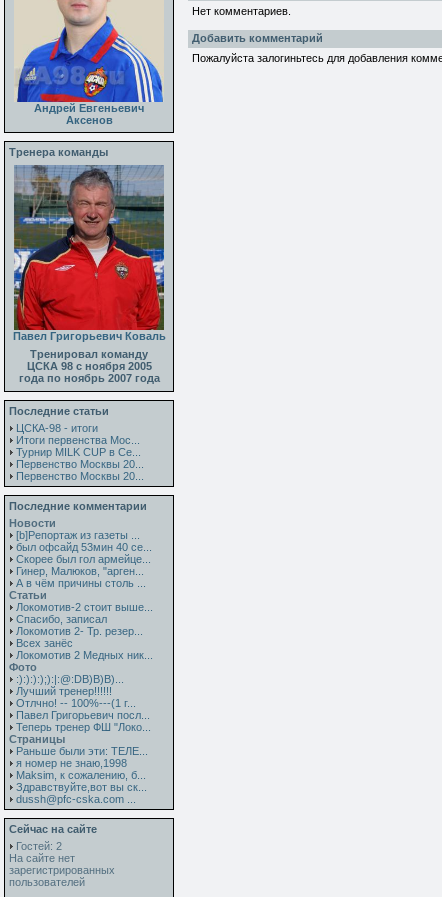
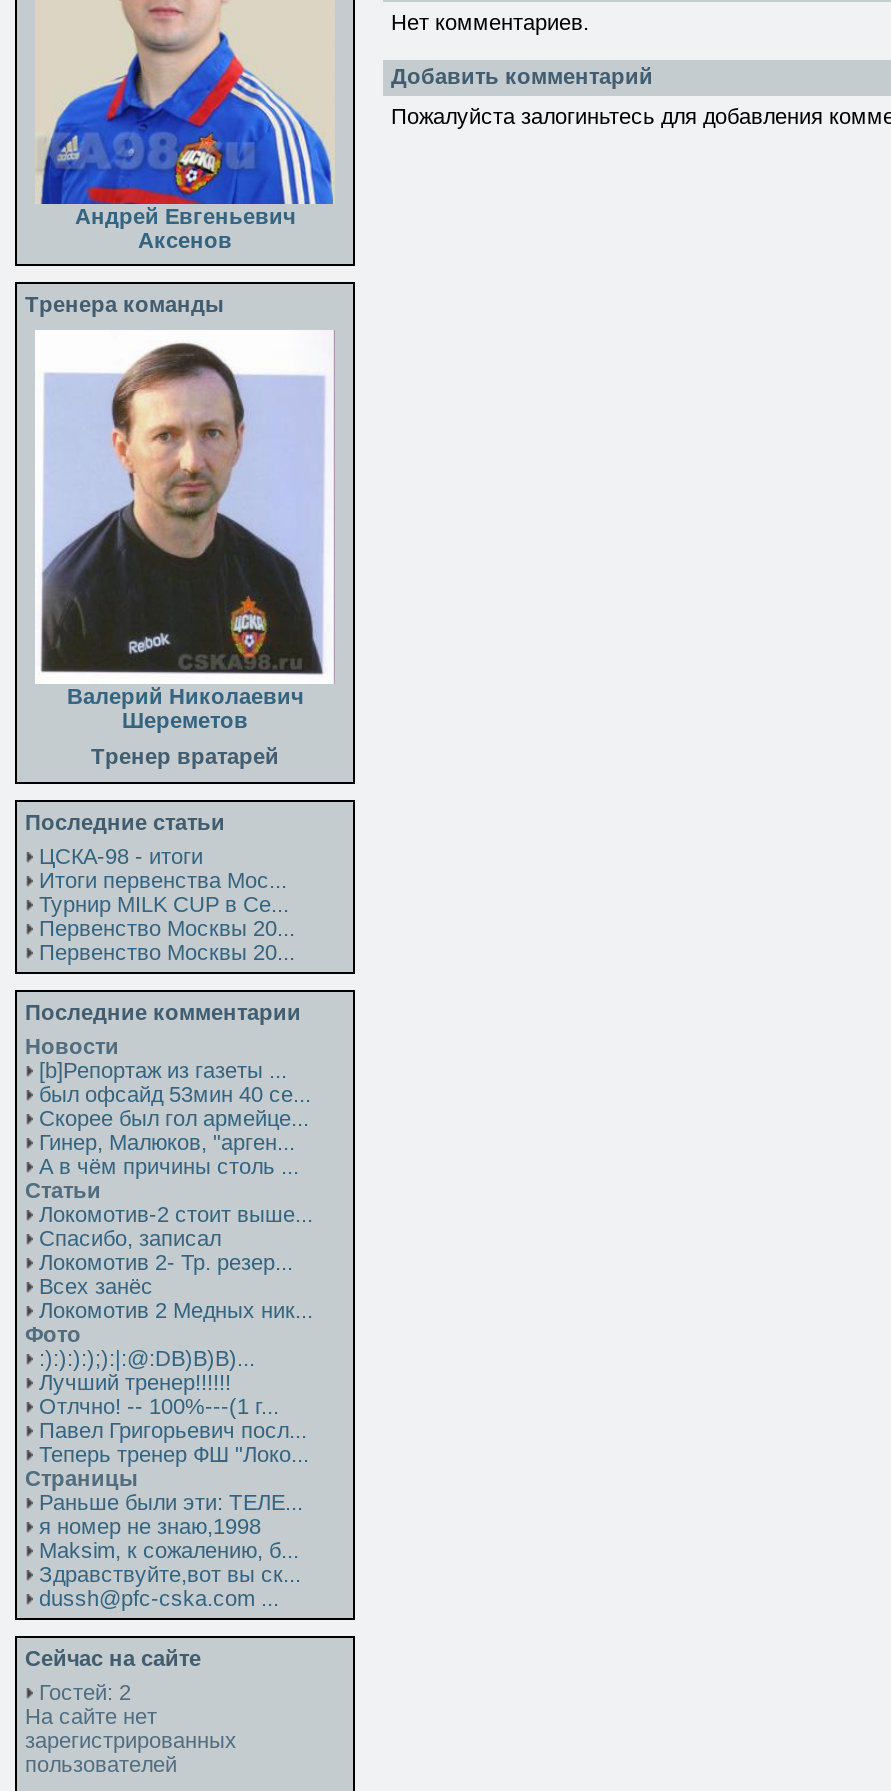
[12,164,165,342] [image] | Павел Григорьевич Коваль -> [33,330,335,732] [image] | Валерий Николаевич | Шереметов
[18,348,159,384] Тренировал команду | ЦСКА 98 с ноября 2005 | года по ноябрь 2007 года -> [91,744,279,768] Тренер вратарей

